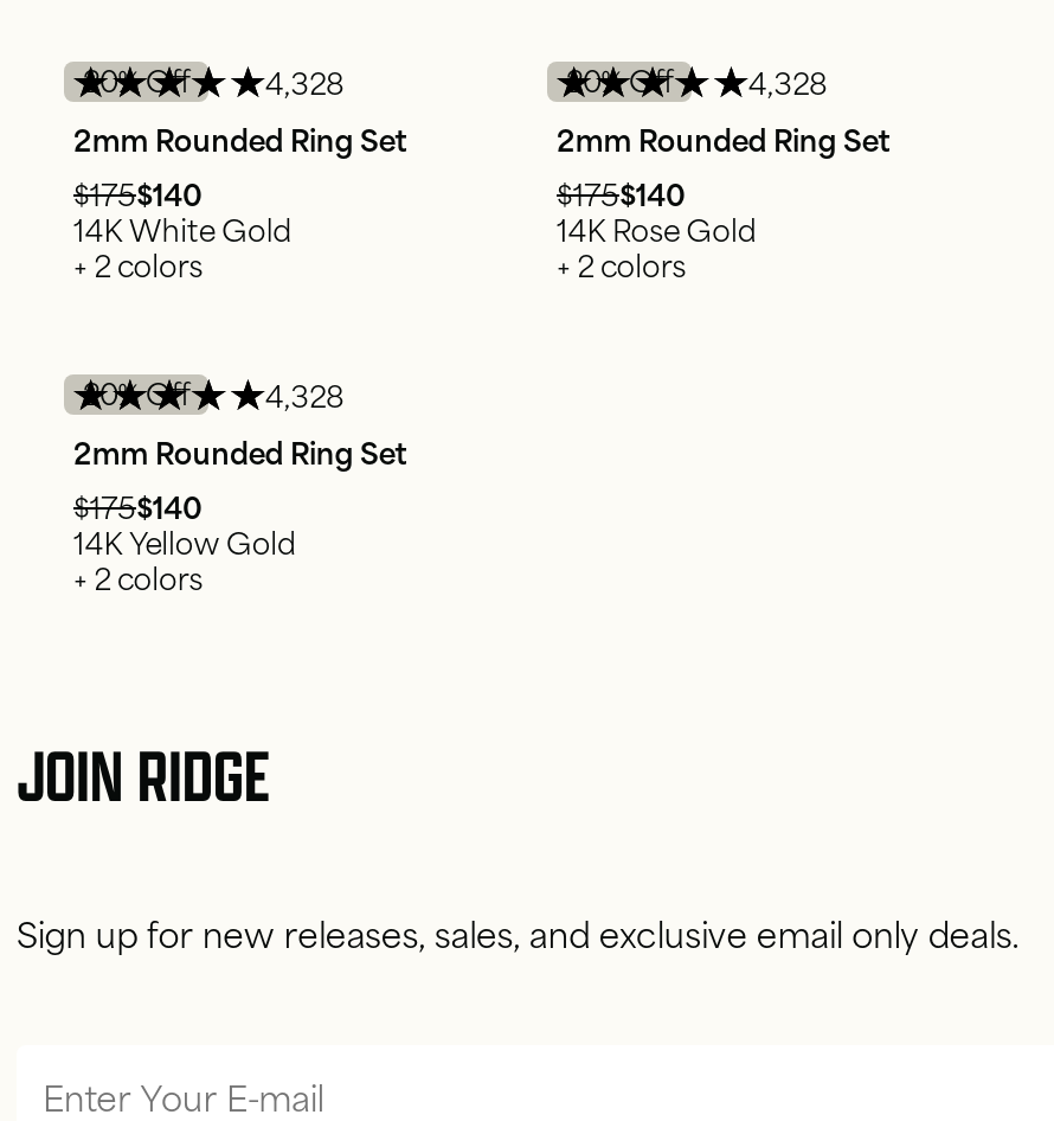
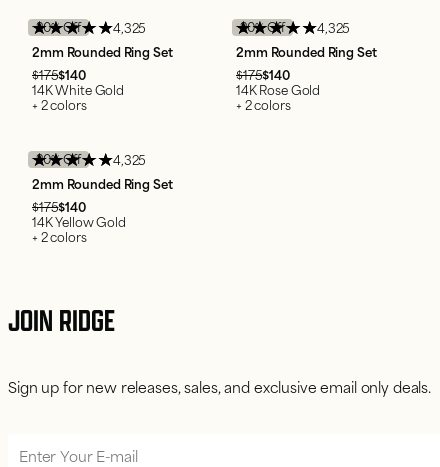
[265,58,344,105] 4,328 -> [113,17,146,37] 4,325
[748,58,827,105] 4,328 -> [317,17,350,37] 4,325
[265,370,344,418] 4,328 -> [113,149,146,169] 4,325

